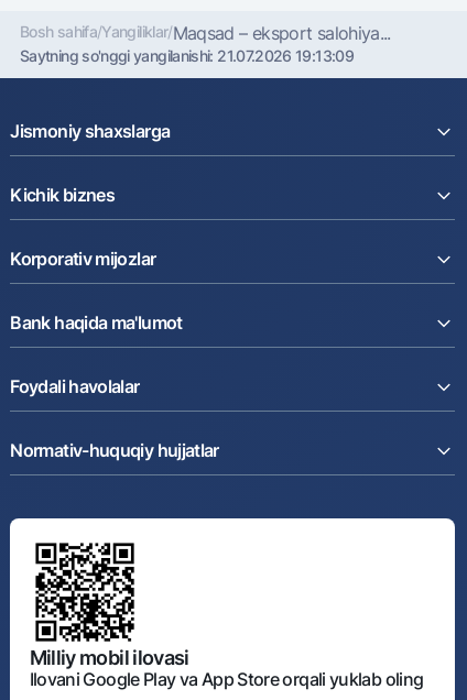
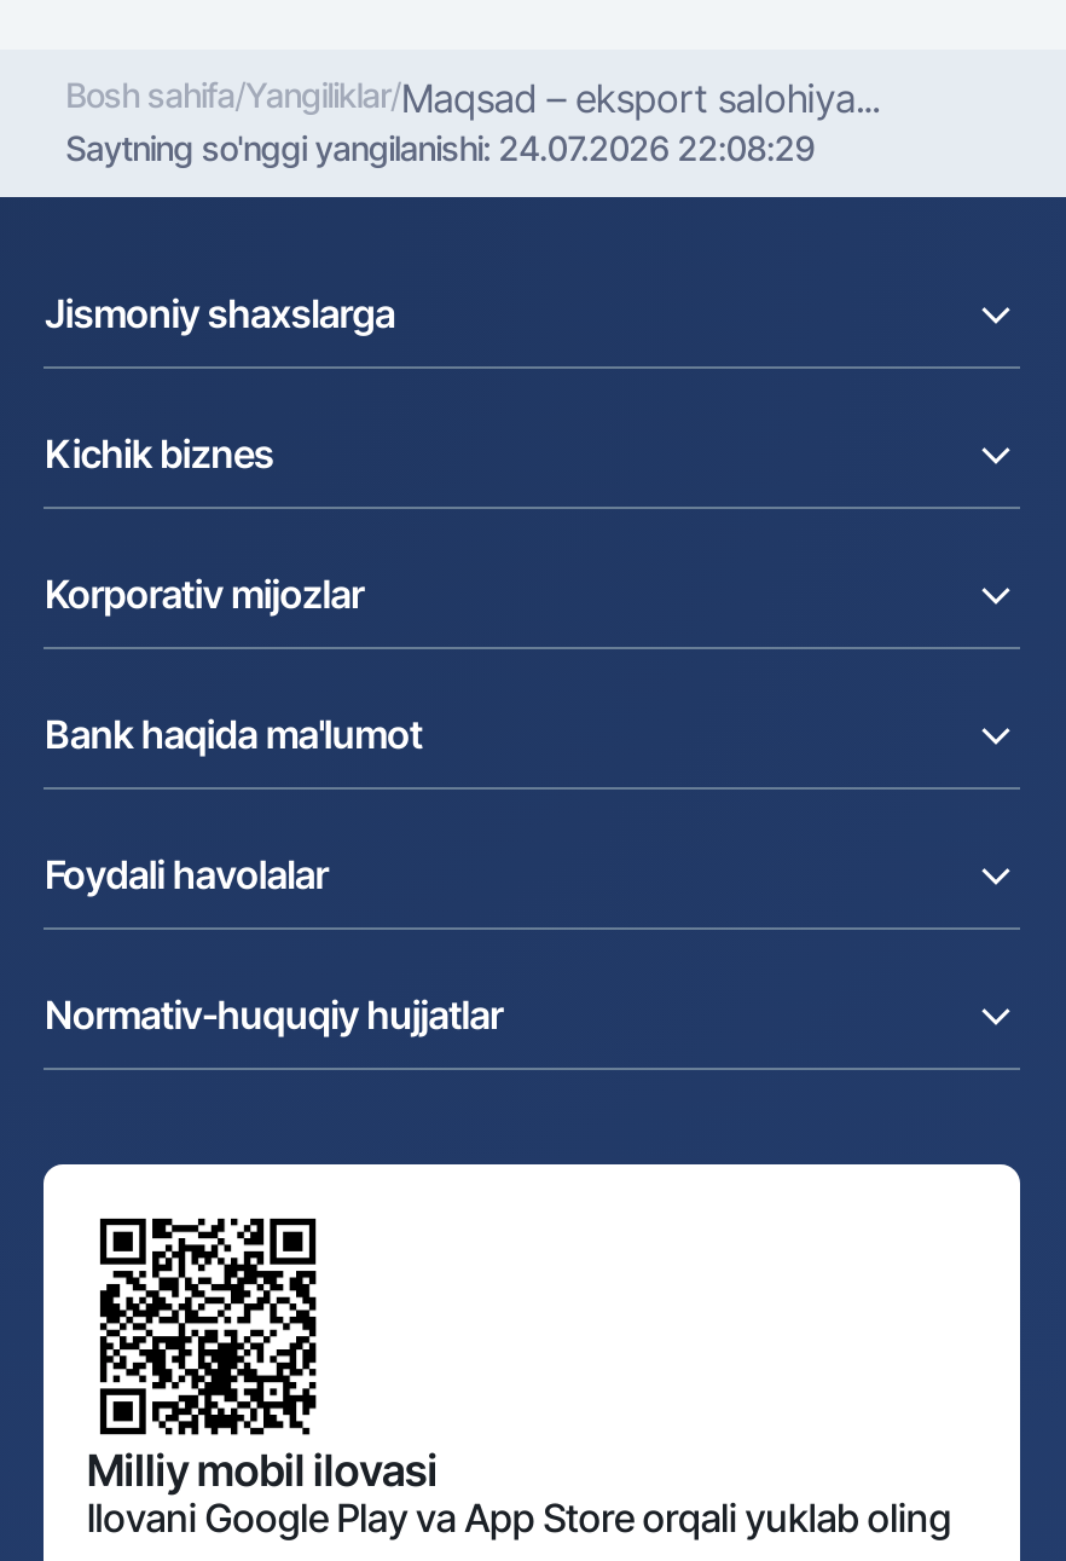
[20,47,354,65] Saytning so'nggi yangilanishi: 21.07.2026 19:13:09 -> [65,128,815,169] Saytning so'nggi yangilanishi: 24.07.2026 22:08:29

